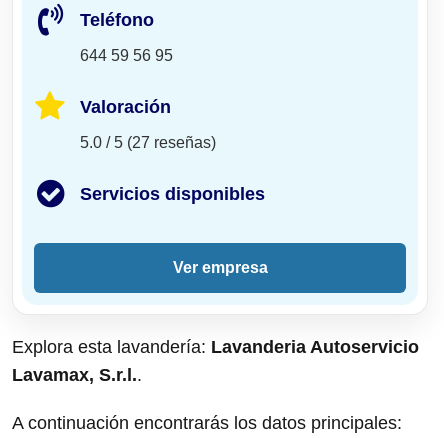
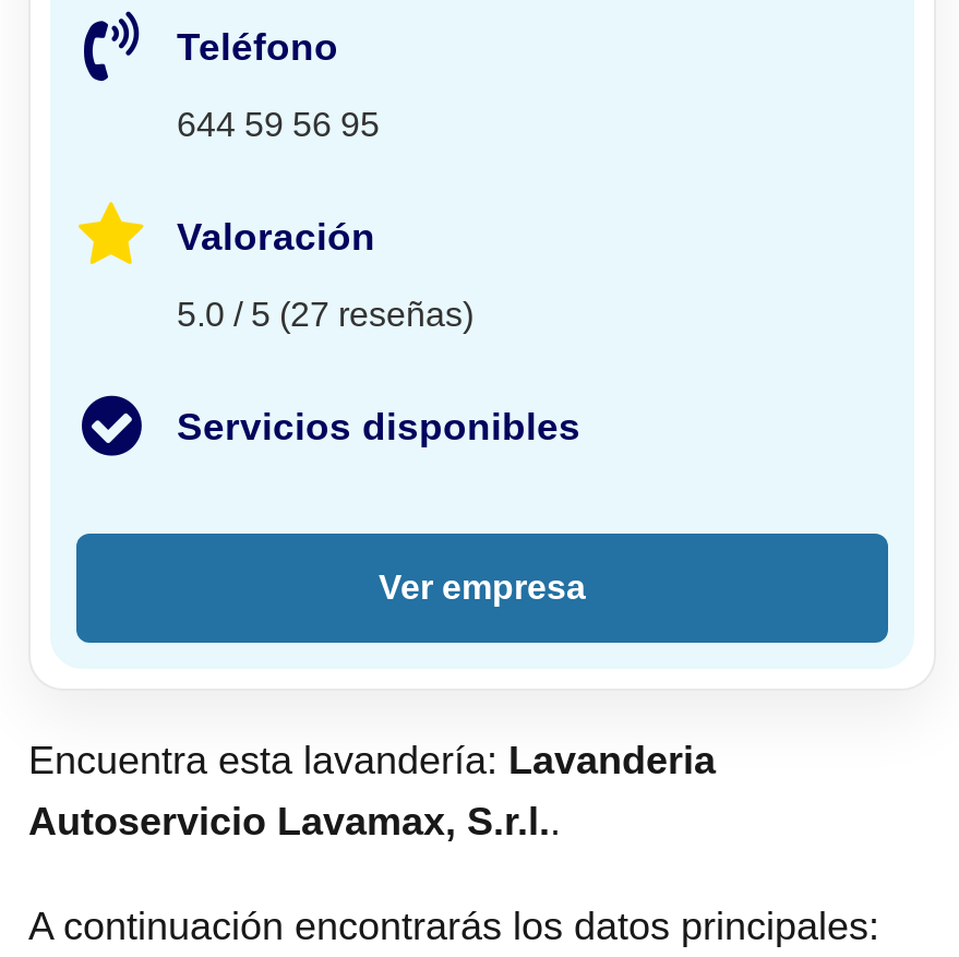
[12,337,419,385] Explora esta lavandería: Lavanderia Autoservicio | Lavamax, S.r.l.. -> [28,738,716,843] Encuentra esta lavandería: Lavanderia | Autoservicio Lavamax, S.r.l..

